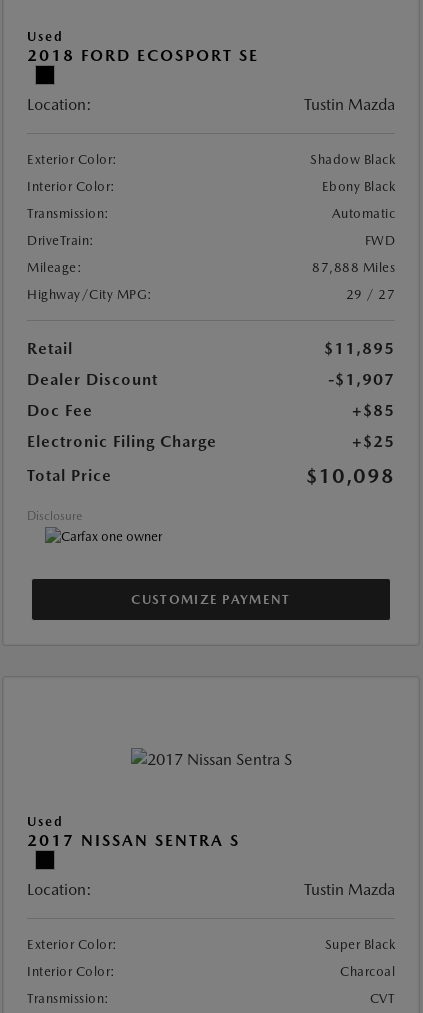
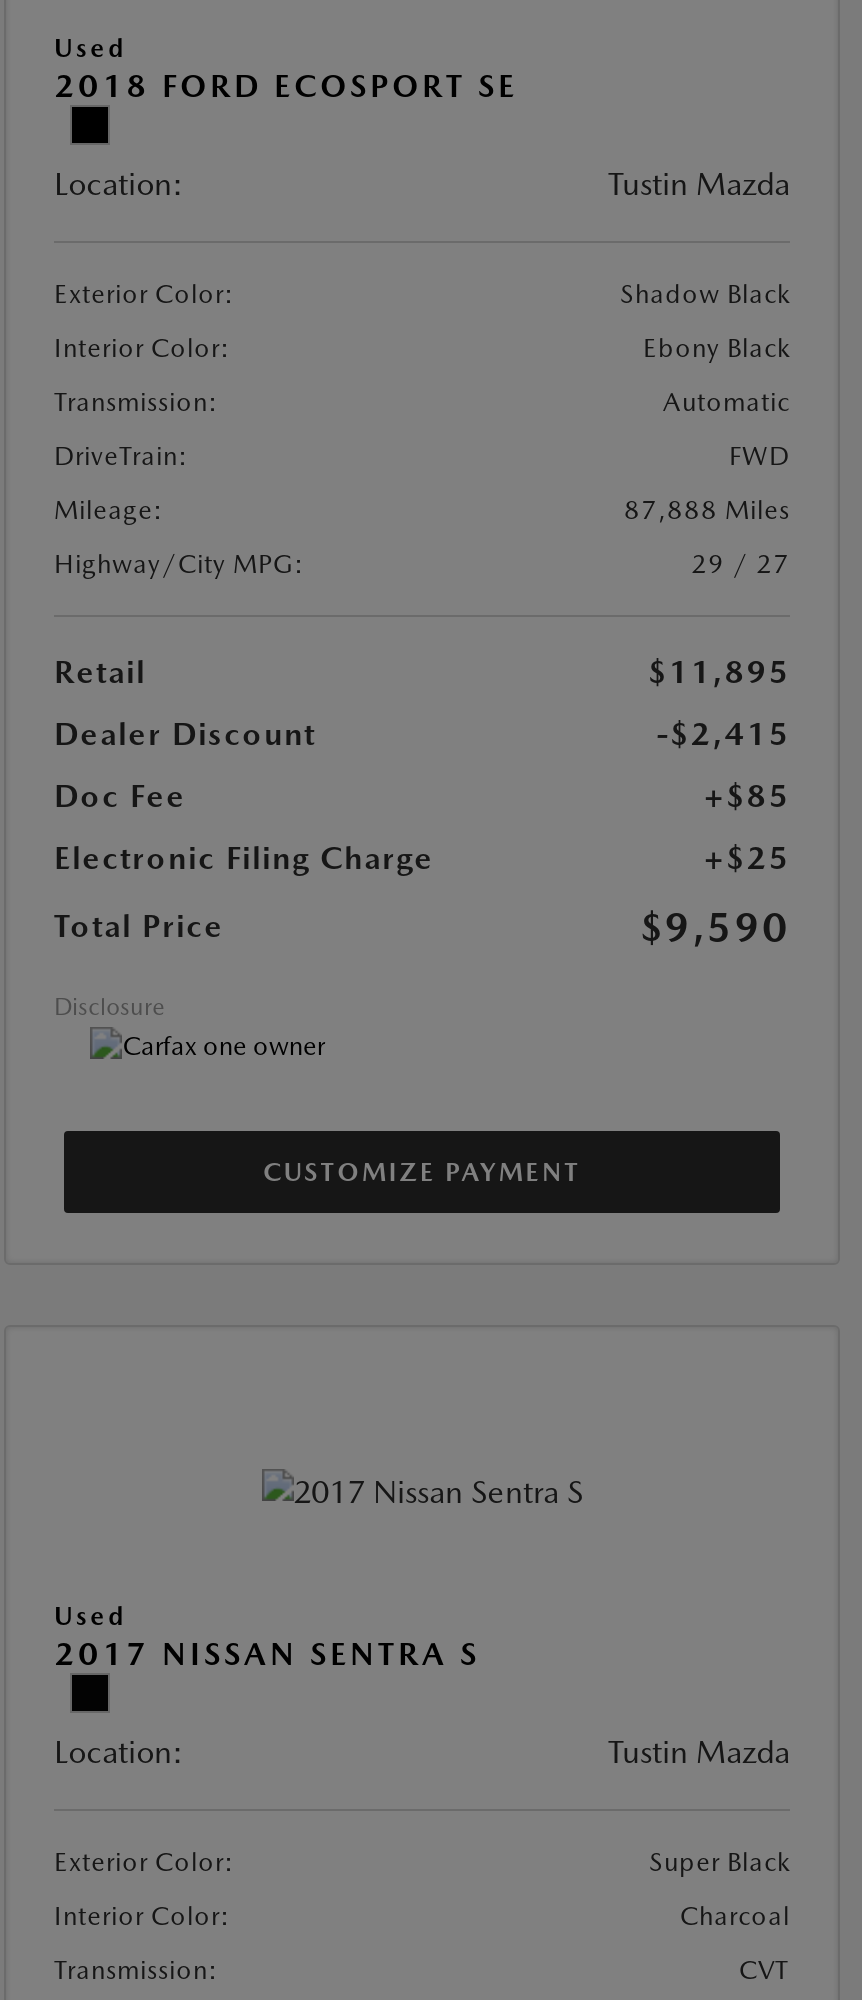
[328,370,395,389] -$1,907 -> [656,715,790,753] -$2,415
[306,464,395,488] $10,098 -> [640,903,790,951] $9,590

